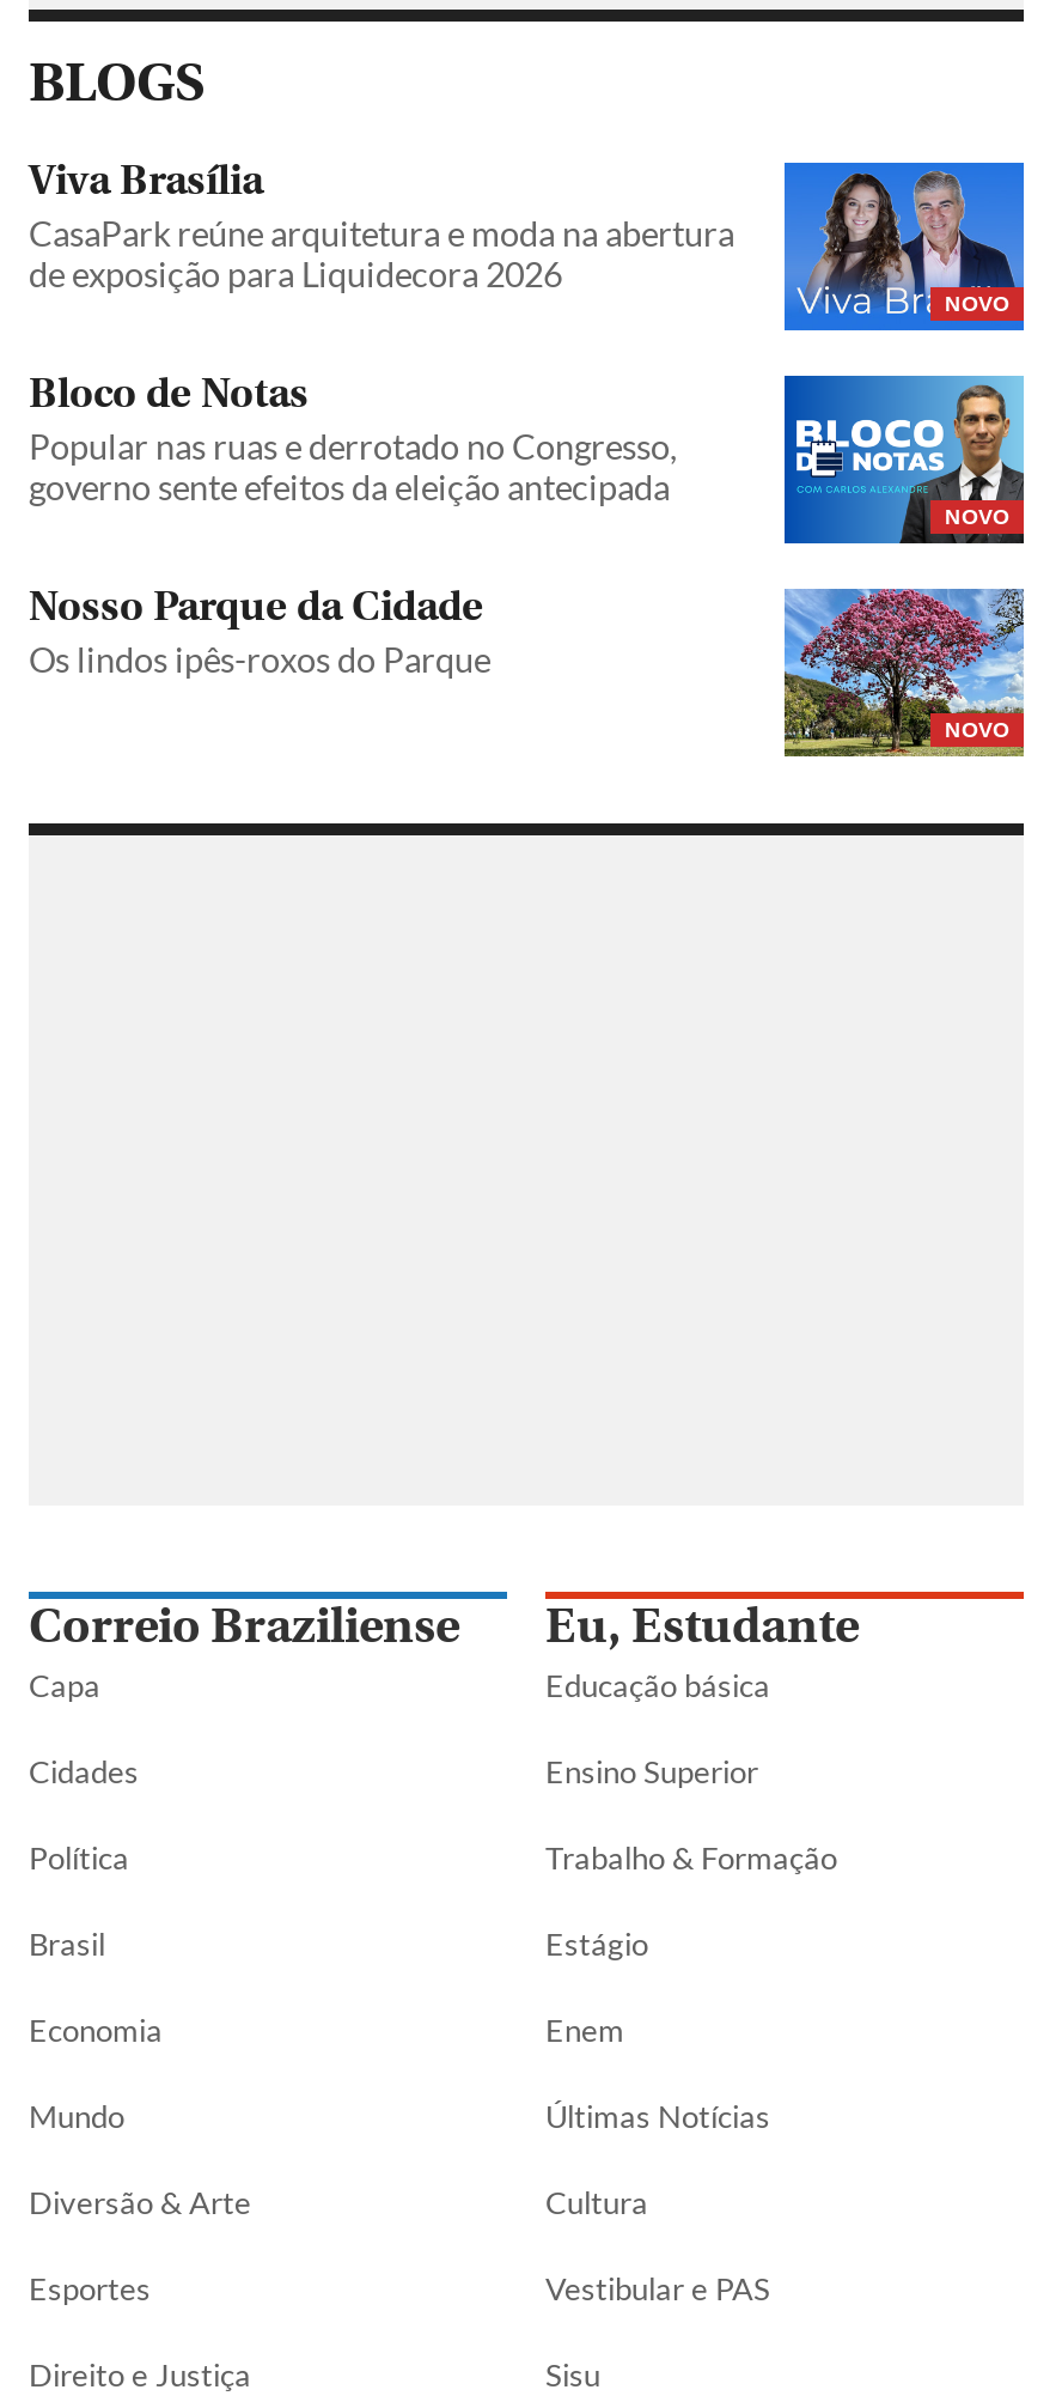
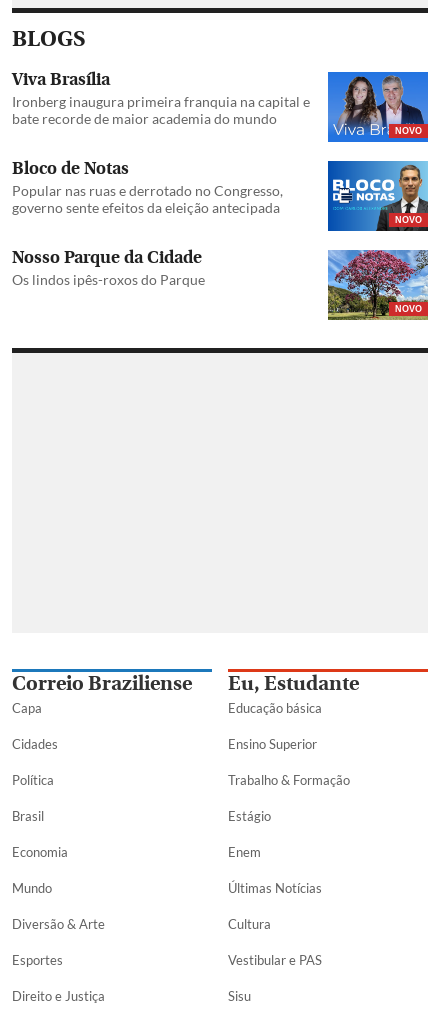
[29,212,734,293] CasaPark reúne arquitetura e moda na abertura | de exposição para Liquidecora 2026 -> [12,93,310,127] Ironberg inaugura primeira franquia na capital e | bate recorde de maior academia do mundo

